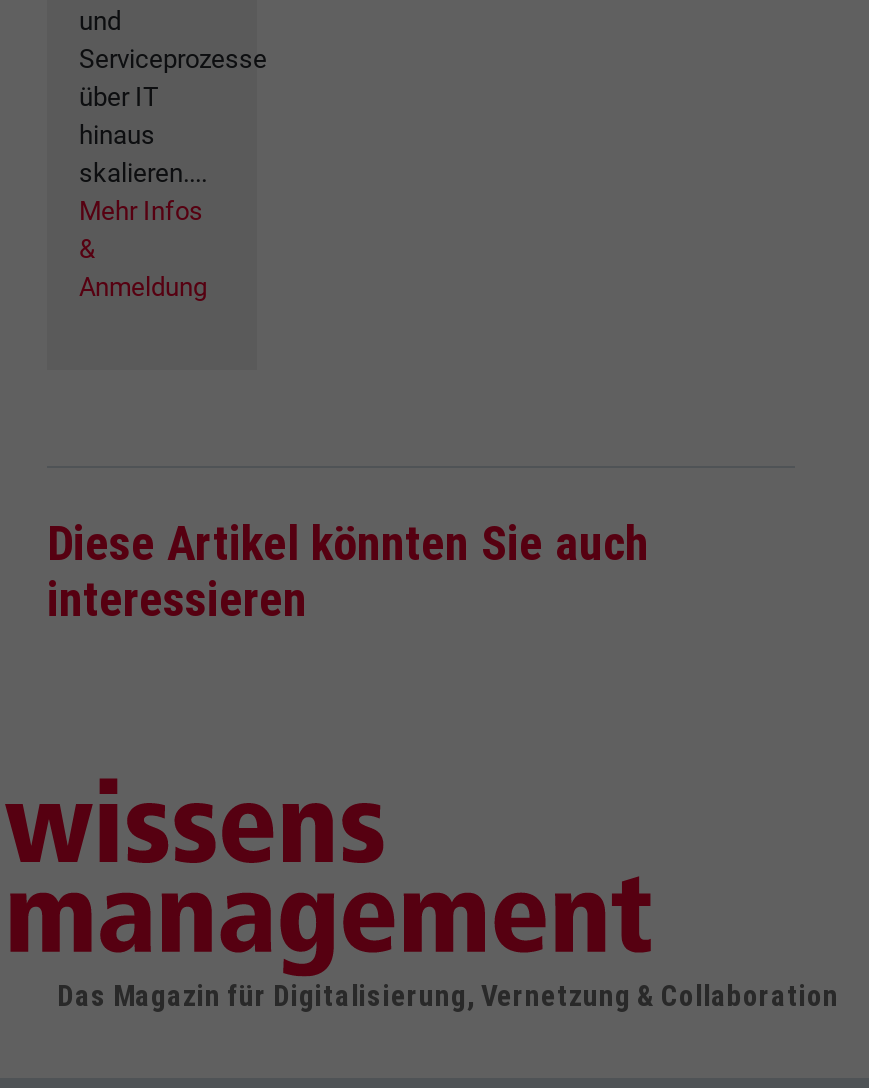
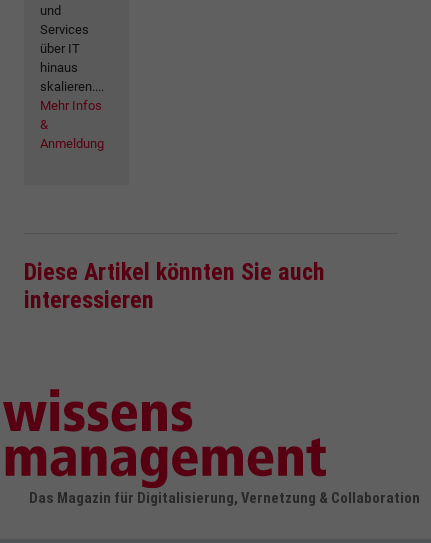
[79,45,267,75] Serviceprozesse -> [40,22,89,37] Services

